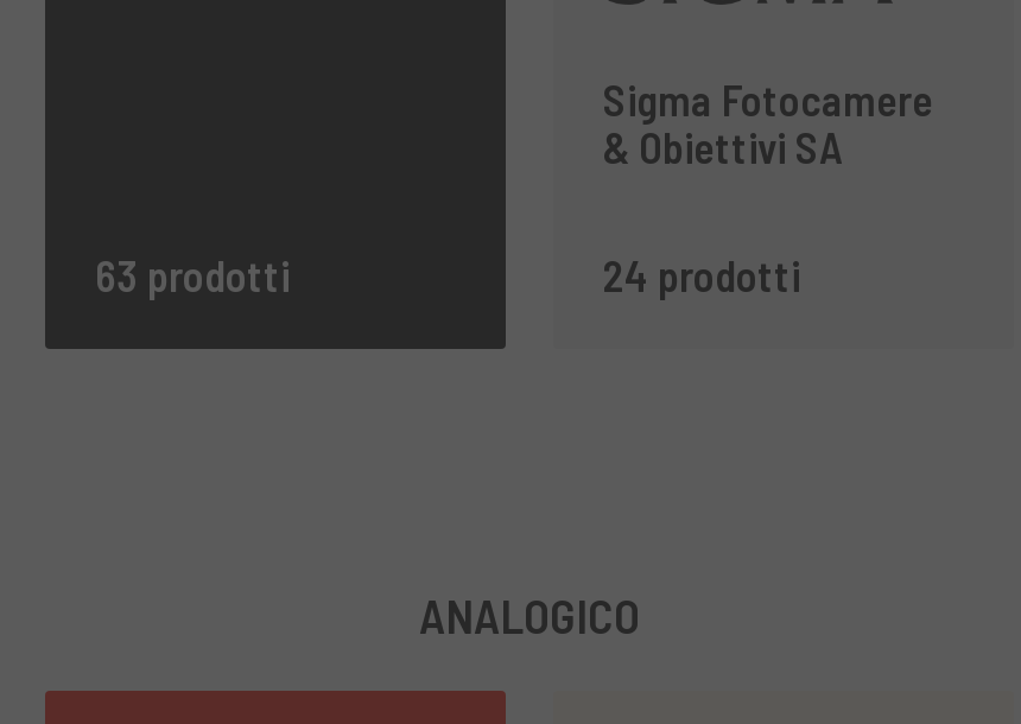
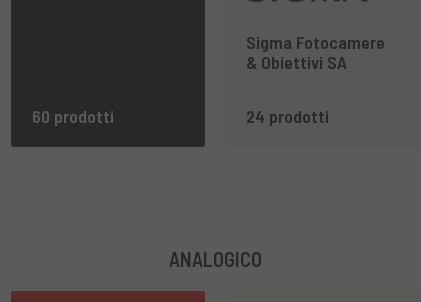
[95,249,290,301] 63 prodotti -> [32,105,114,127] 60 prodotti

